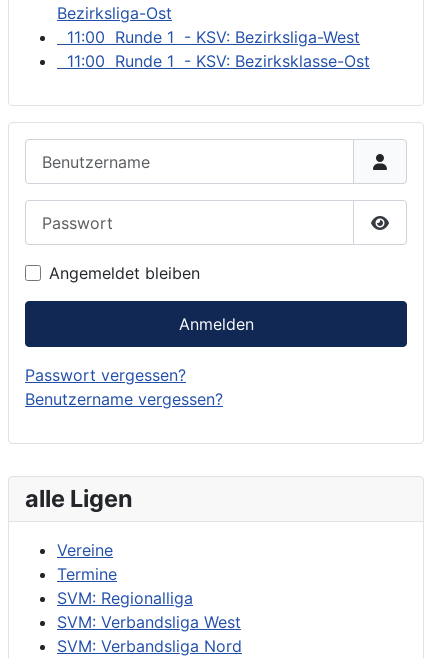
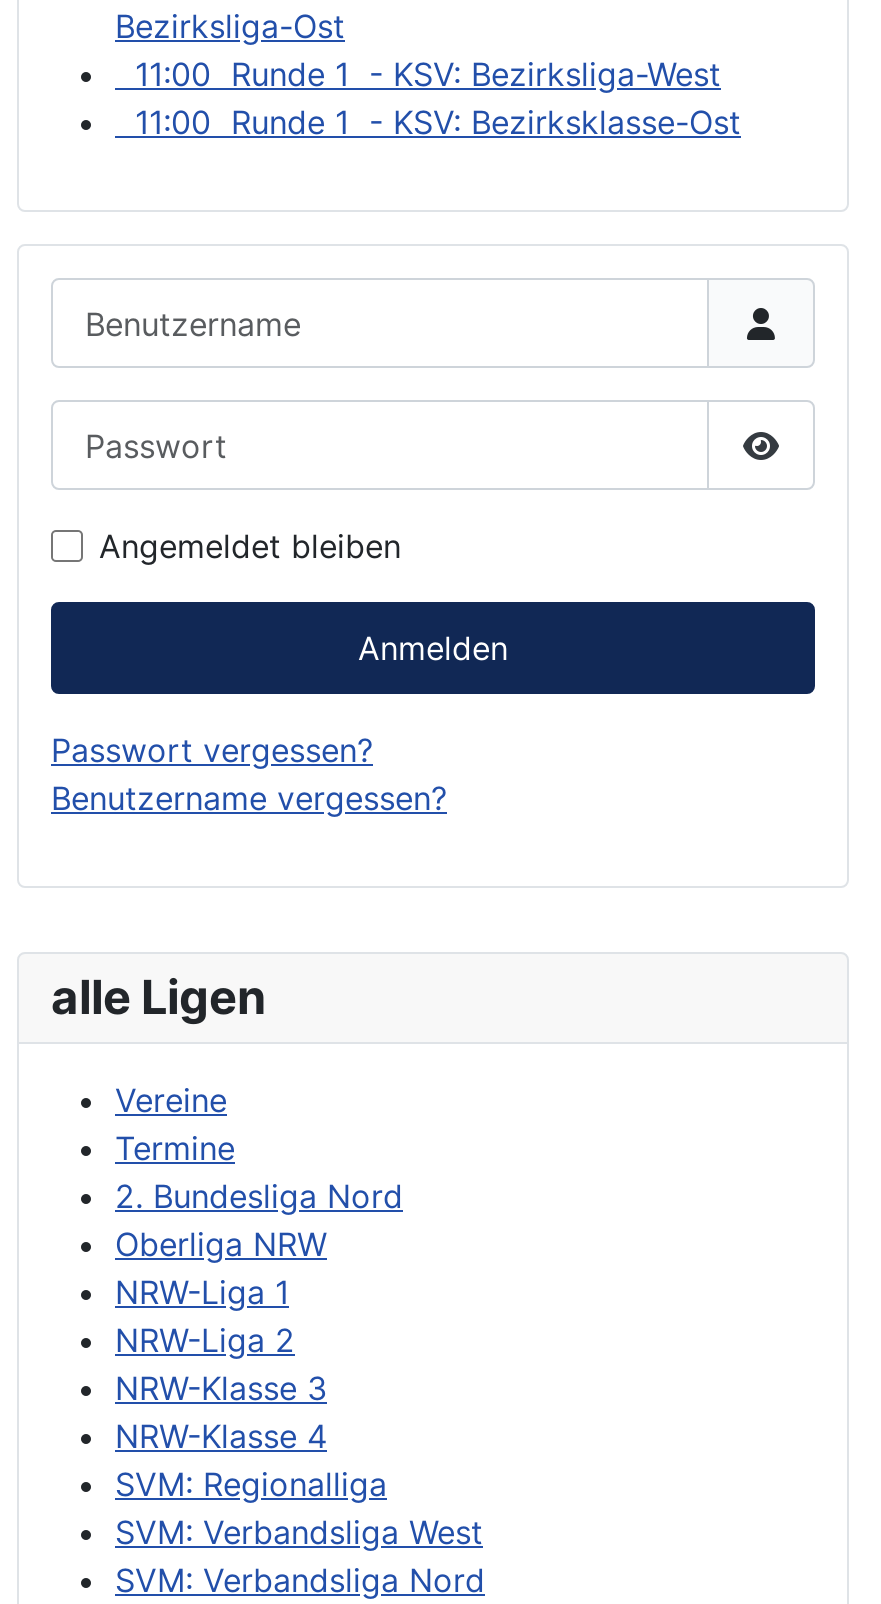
none -> [115,1175,403,1455] 2. Bundesliga Nord | Oberliga NRW | NRW-Liga 1 | NRW-Liga 2 | NRW-Klasse 3 | NRW-Klasse 4

